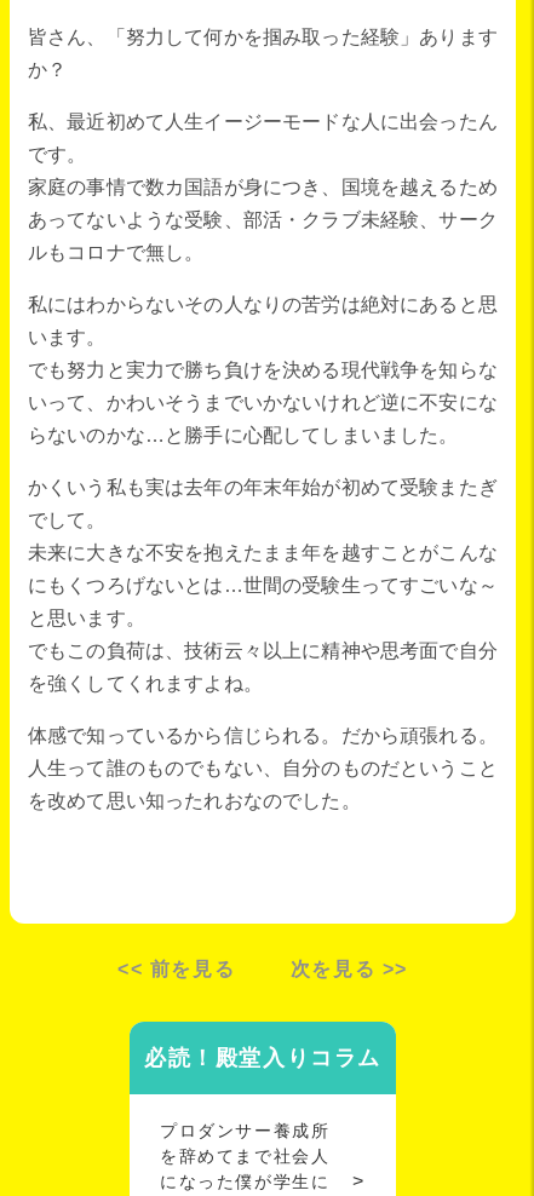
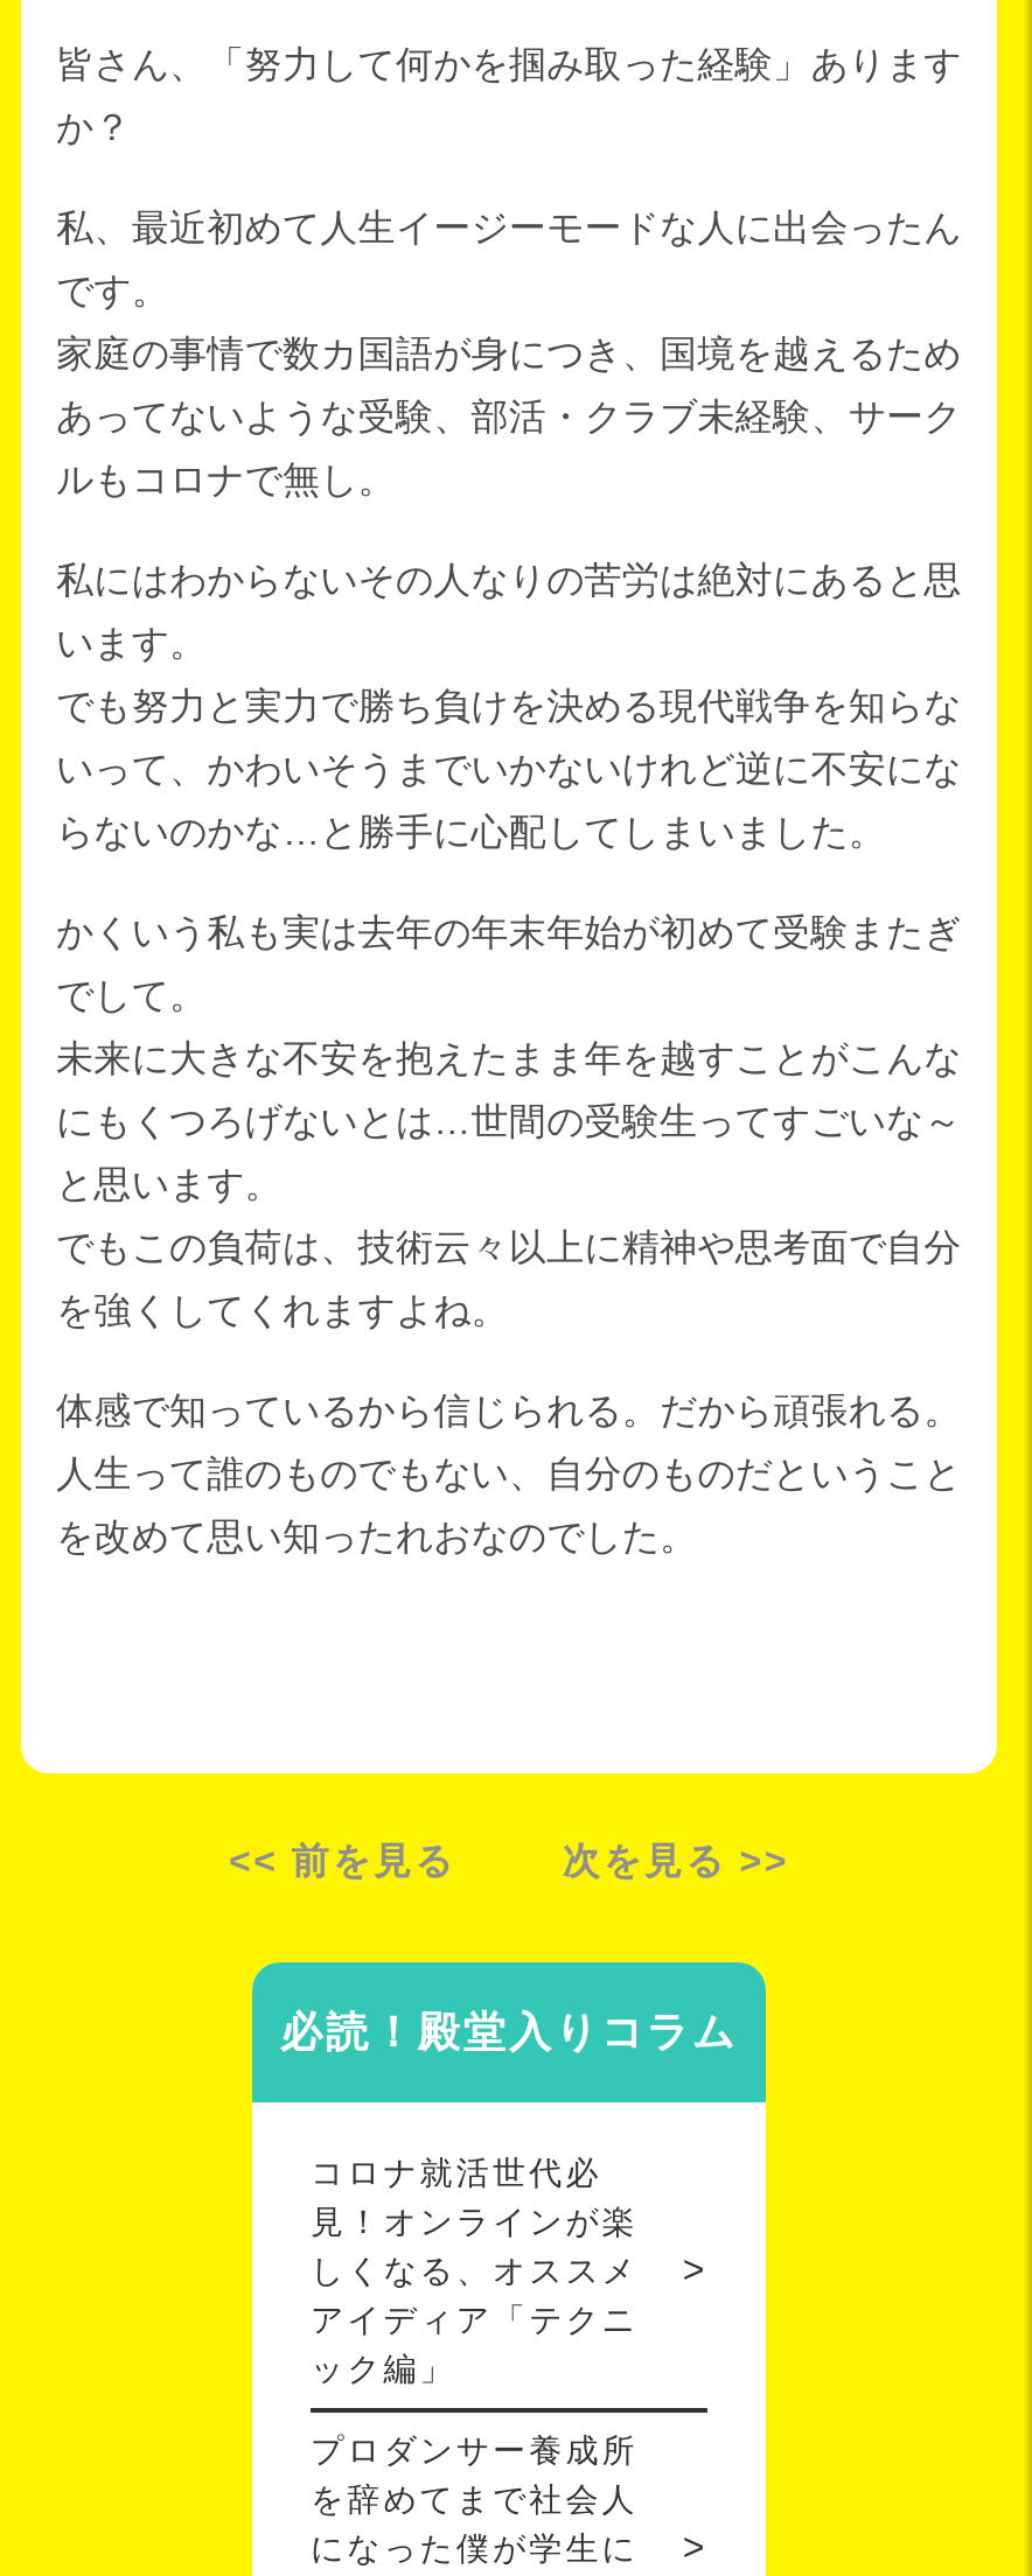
none -> [311,2154,638,2388] コロナ就活世代必 | 見！オンラインが楽 | しくなる、オススメ | アイディア「テクニ | ック編」

